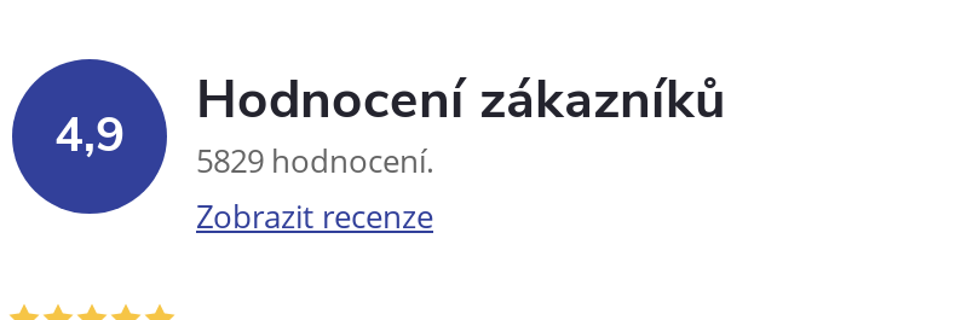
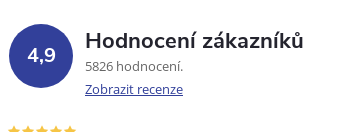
[54,64,726,182] 4,9 5829 hodnocení Hodnocení zákazníků -> [26,26,304,75] 4,9 5826 hodnocení Hodnocení zákazníků

